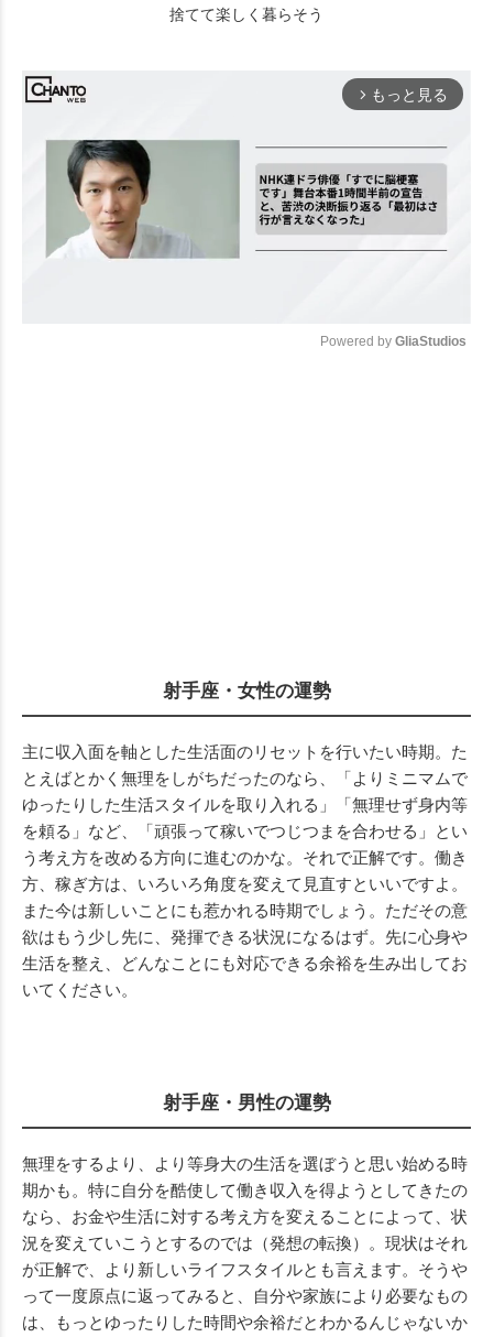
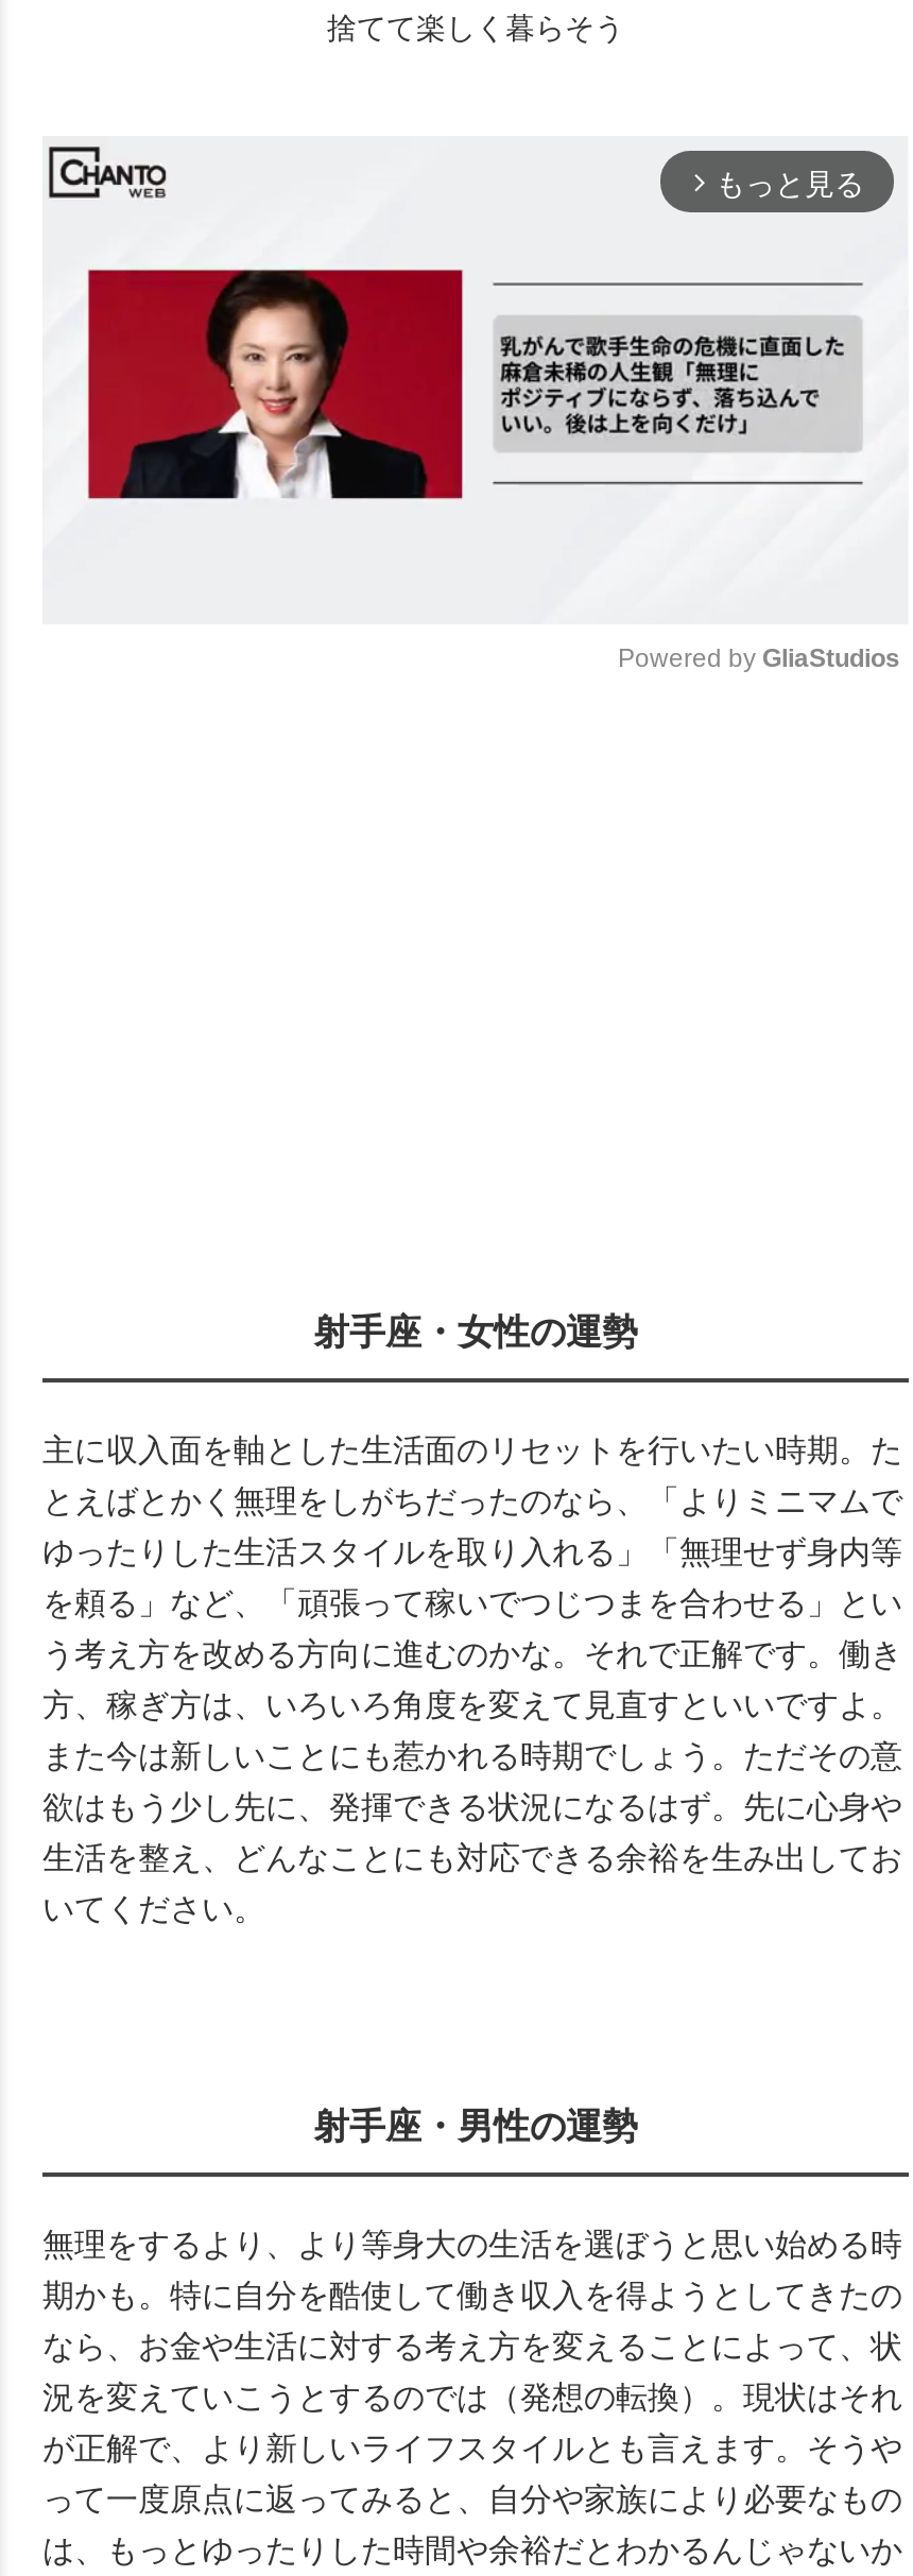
[45,139,240,260] [image] -> [87,268,465,501] [image]
[260,173,438,226] [image] -> [499,333,845,435] [image]

